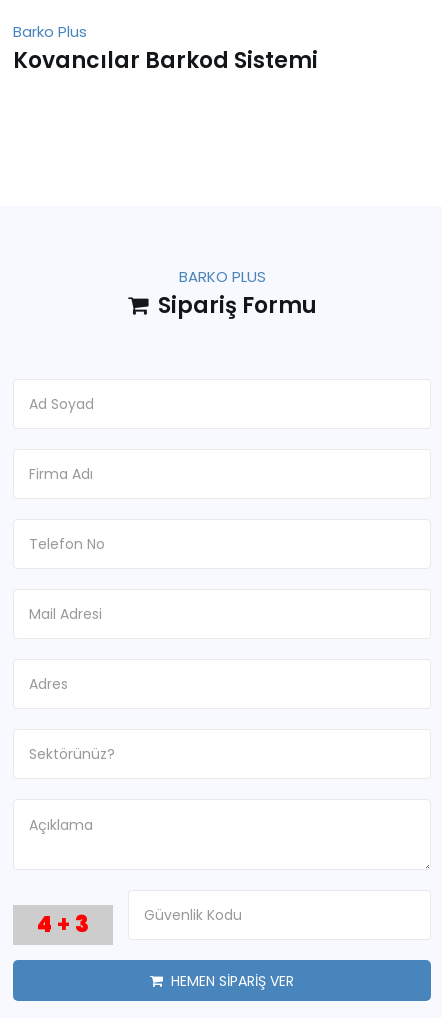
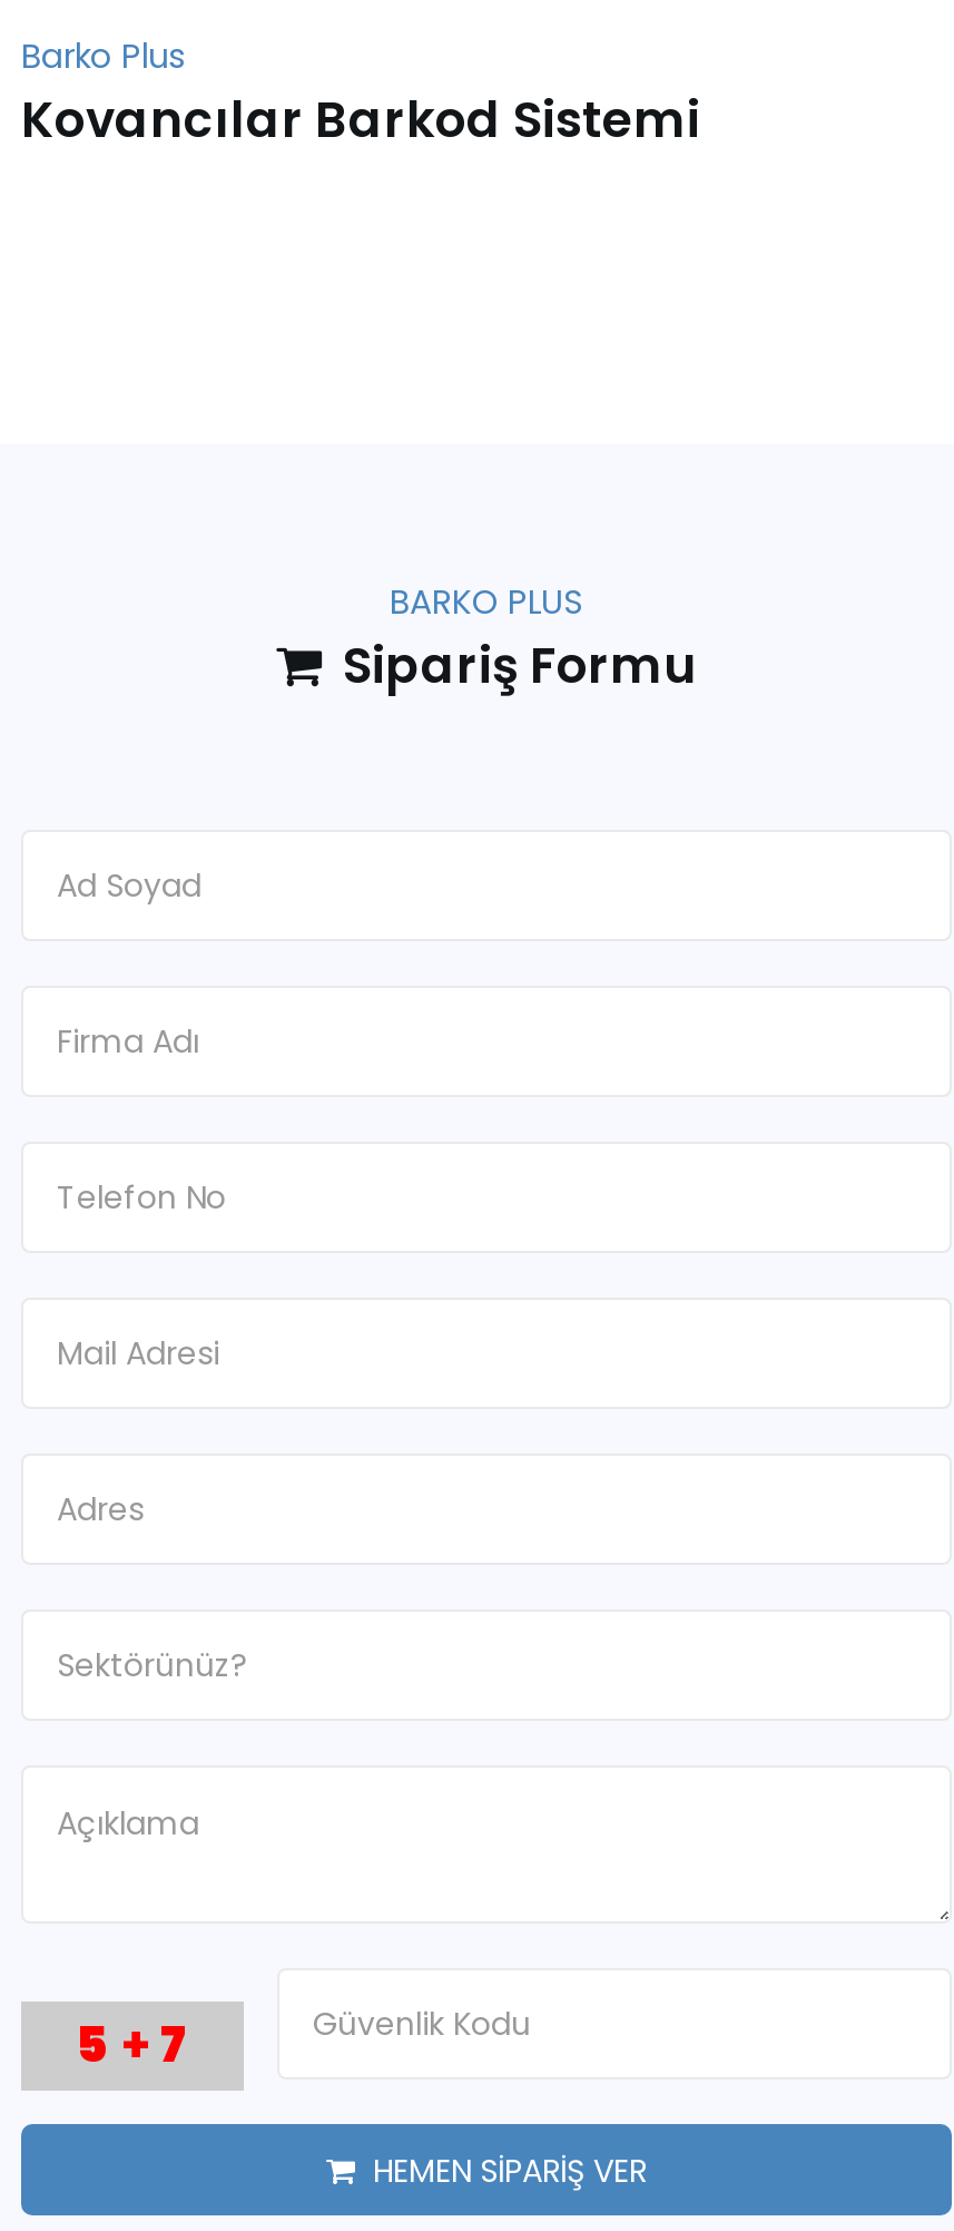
[37,909,89,940] 4 + 3 -> [76,2010,189,2079] 5 + 7

